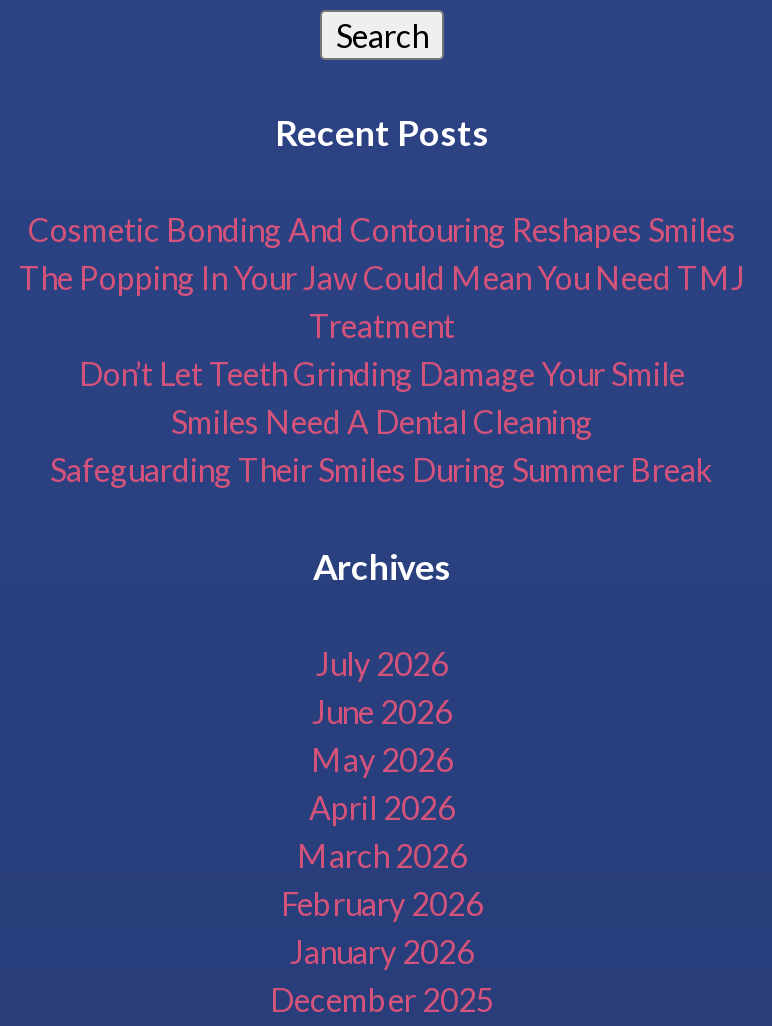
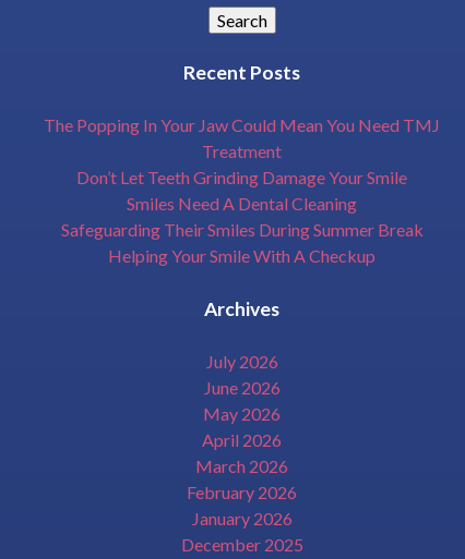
[28,211,736,249] Cosmetic Bonding And Contouring Reshapes Smiles -> none
moved [19,259,745,489] -> [44,115,440,240]: The Popping In Your Jaw Could Mean You Need TMJ | Treatment | Don’t Let Teeth Grinding Damage Your Smile | Smiles Need A Dental Cleaning | Safeguarding Their Smiles During Summer Break
none -> [109,246,376,266] Helping Your Smile With A Checkup

